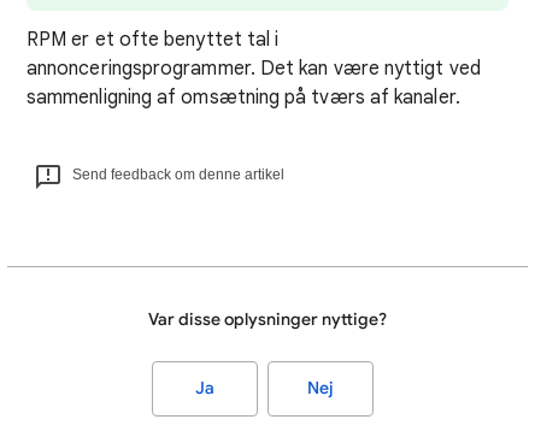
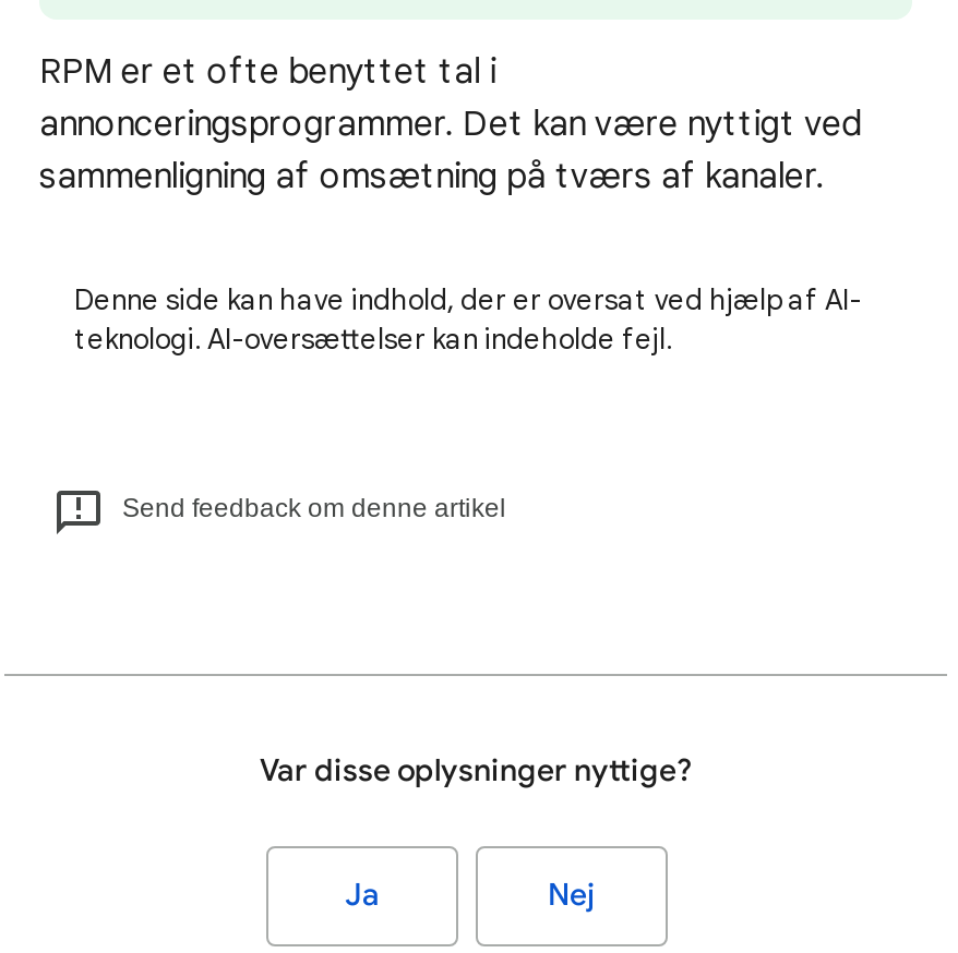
none -> [74,281,862,358] Denne side kan have indhold, der er oversat ved hjælp af AI- | teknologi. AI-oversættelser kan indeholde fejl.

